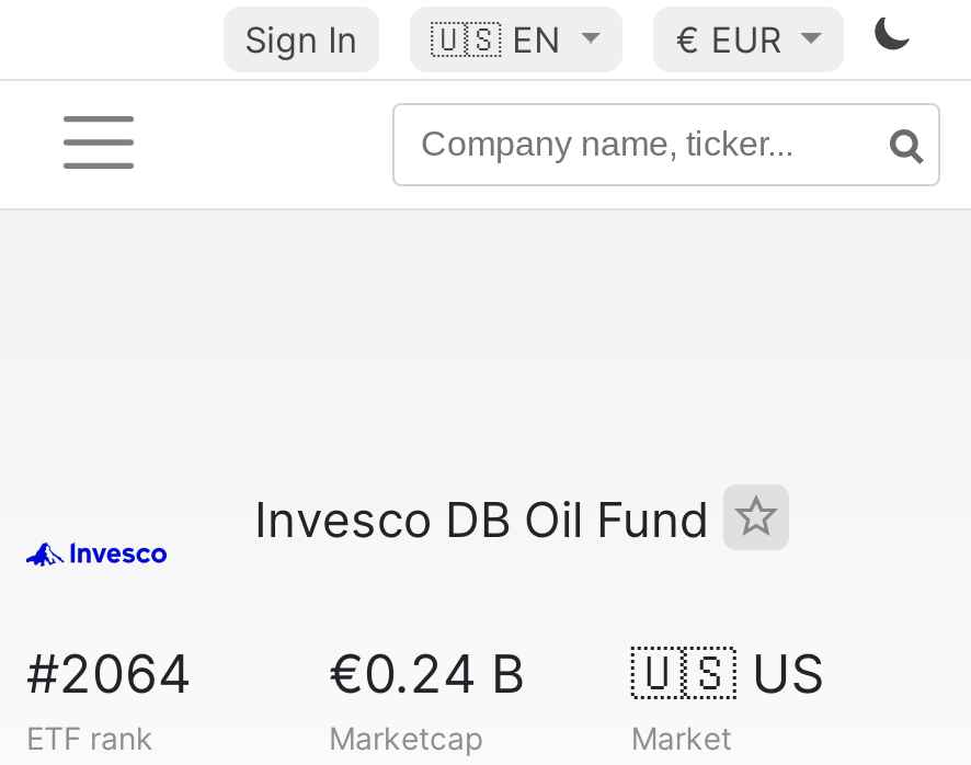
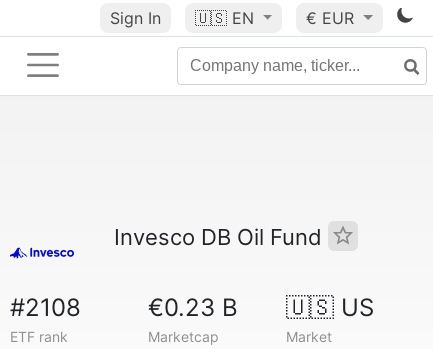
[26,642,191,706] #2064 -> [10,293,81,322] #2108
[329,642,526,706] €0.24 B -> [148,293,238,322] €0.23 B

